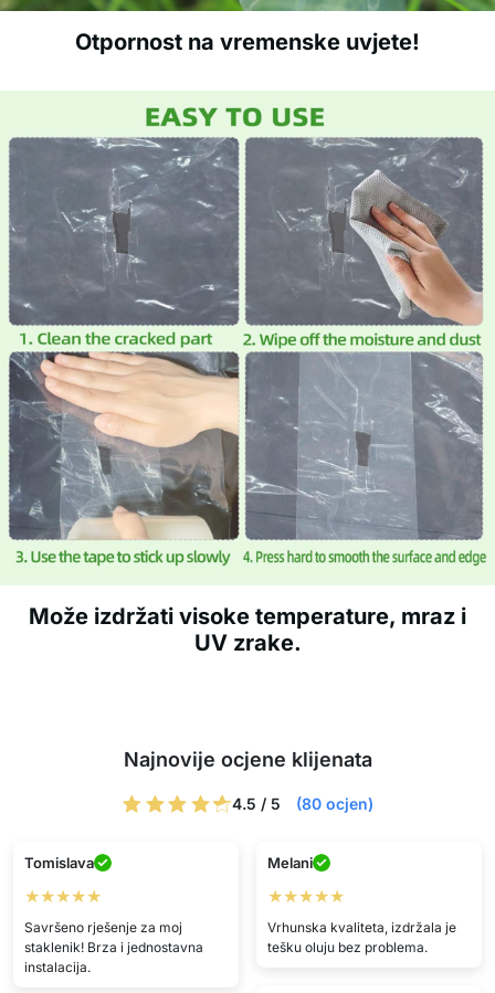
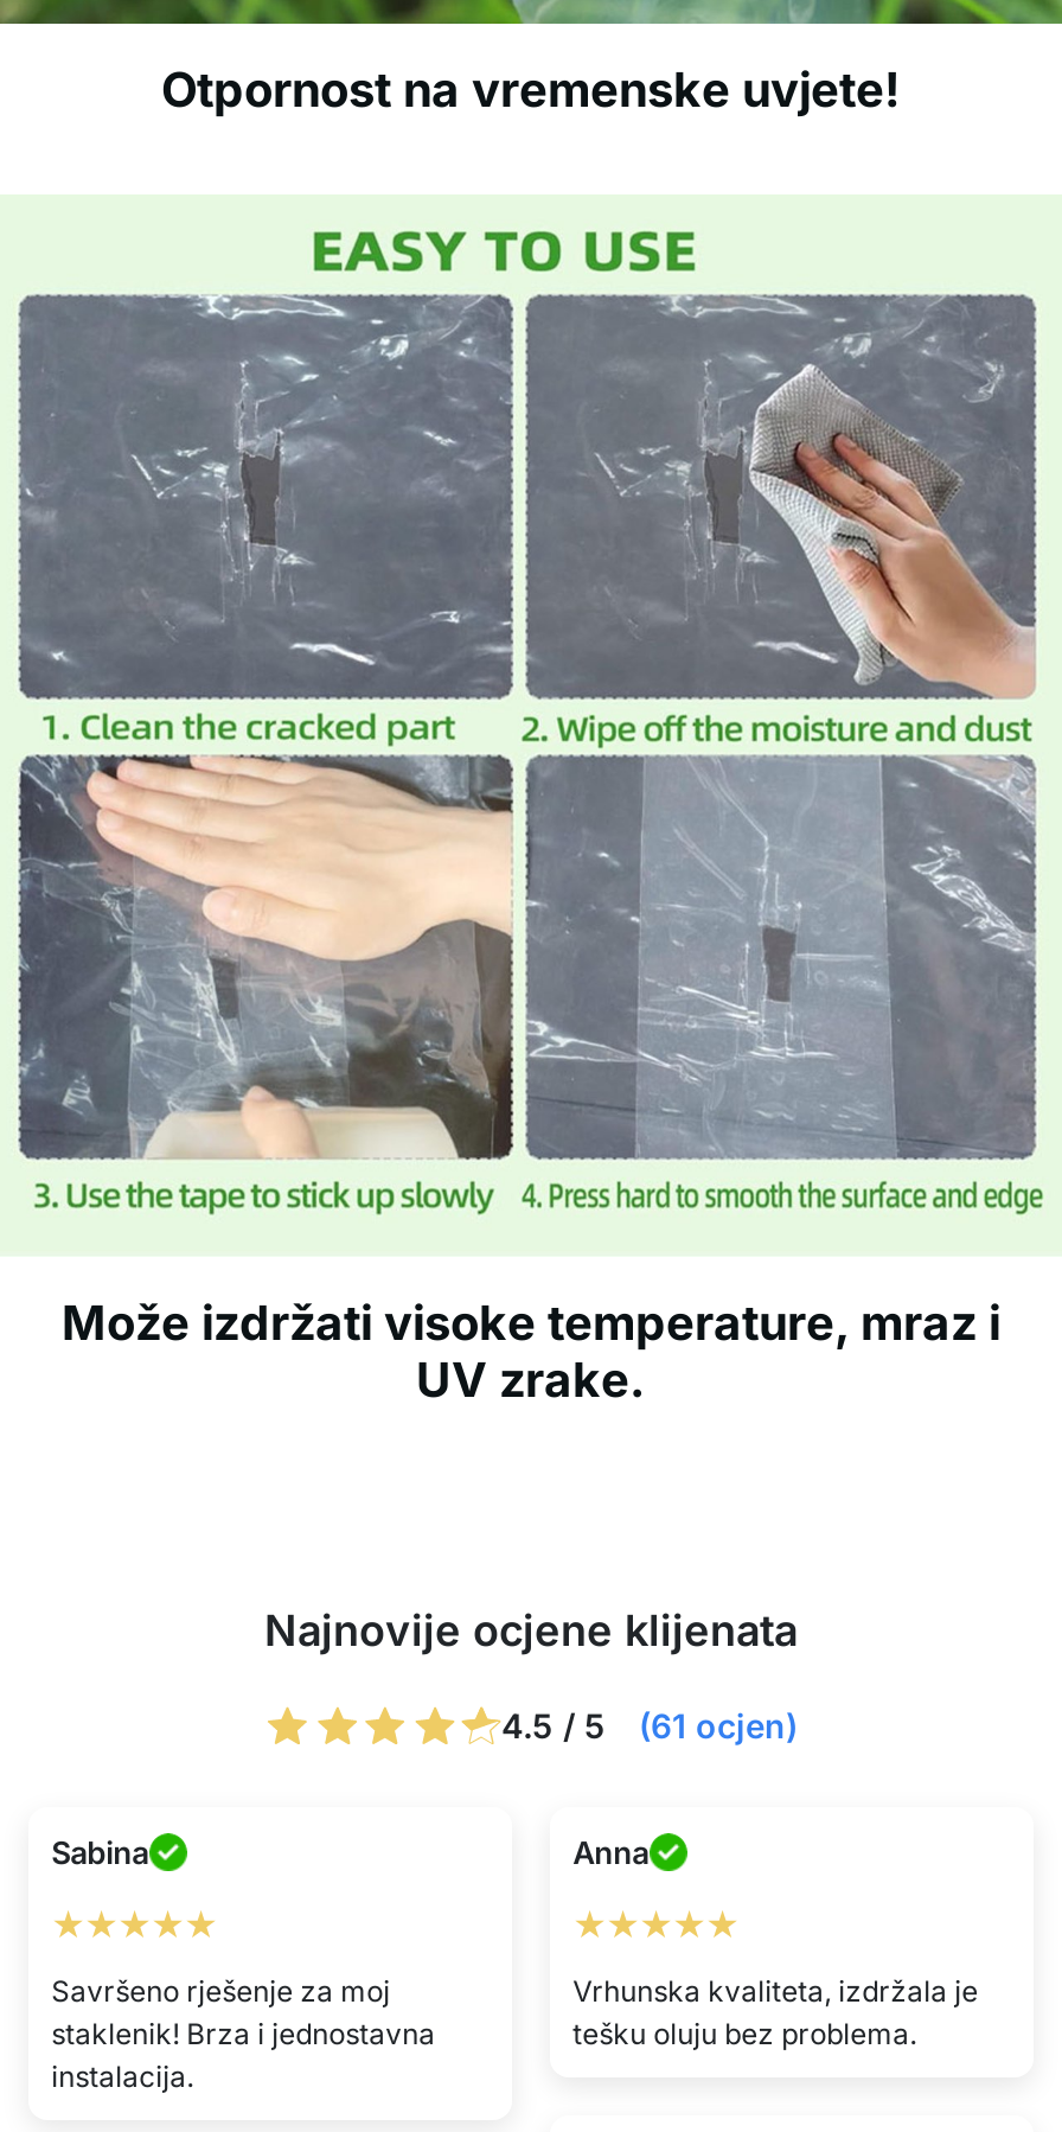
[232,794,373,813] 4.5 / 5 (80 ocjen) -> [501,1705,798,1745] 4.5 / 5 (61 ocjen)
[24,853,93,871] Tomislava -> [51,1832,148,1870] Sabina
[267,853,312,871] Melani -> [573,1832,649,1870] Anna

